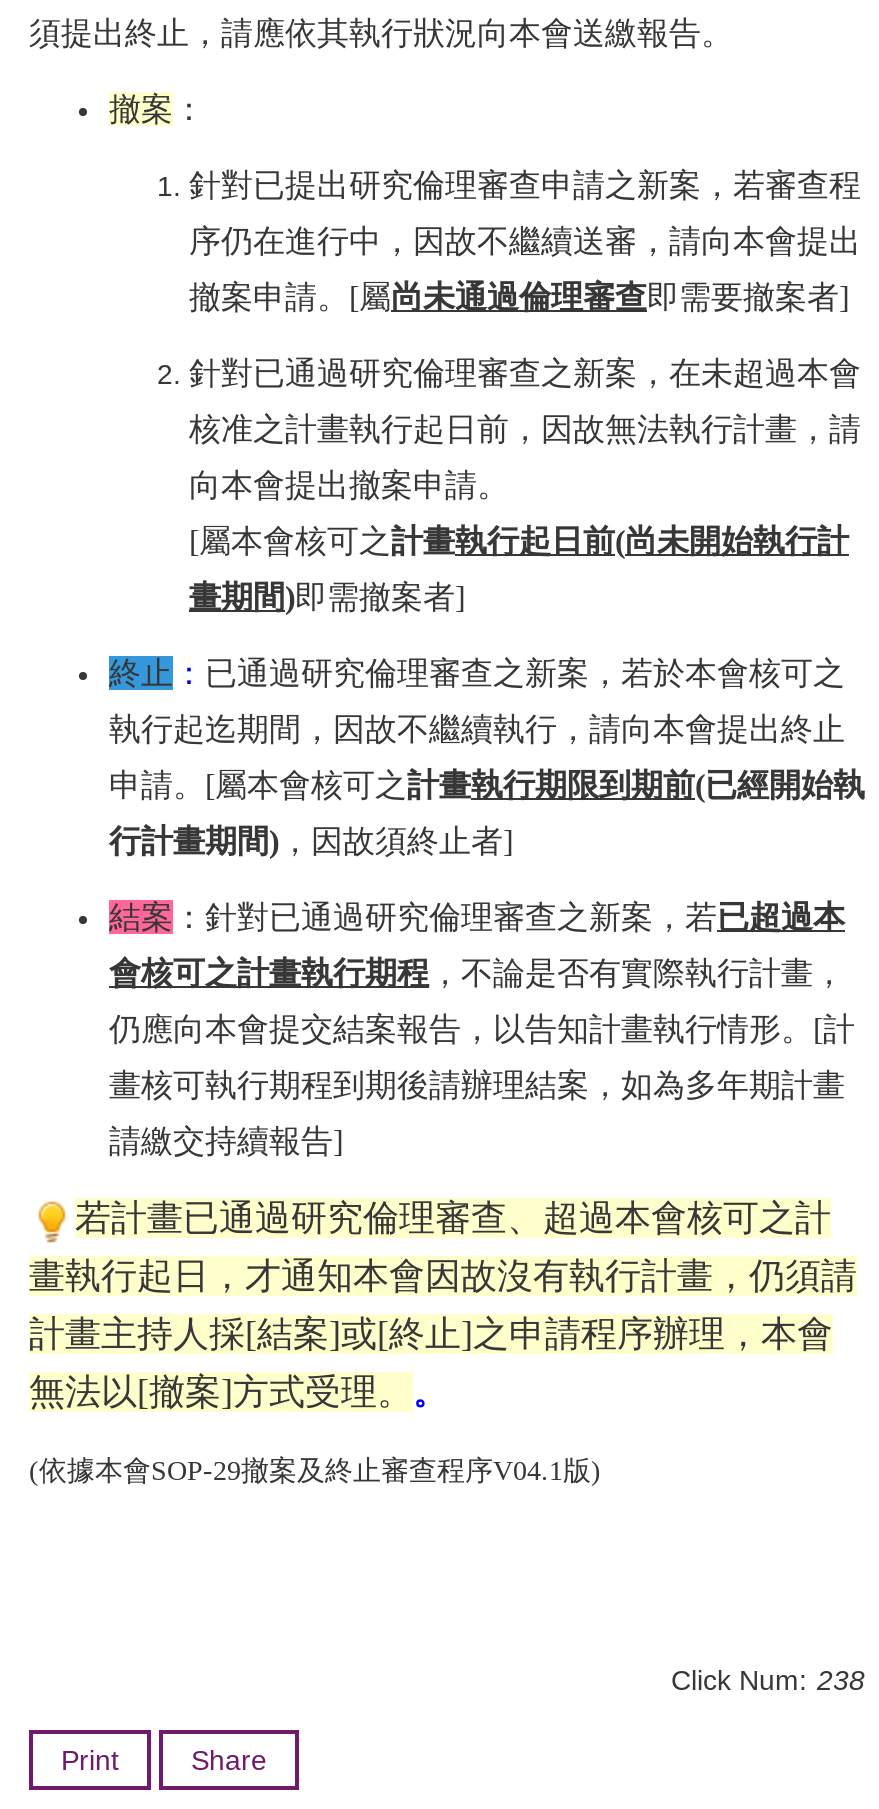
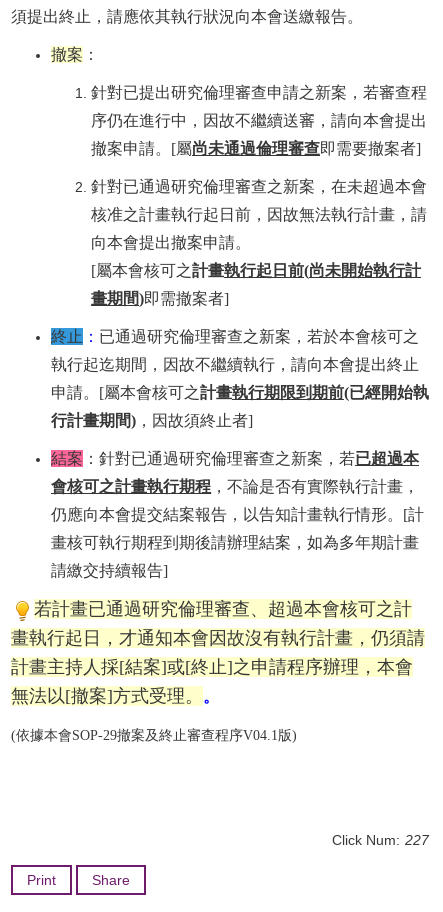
[671,1665,865,1697] Click Num: 238 -> [332,832,429,848] Click Num: 227

